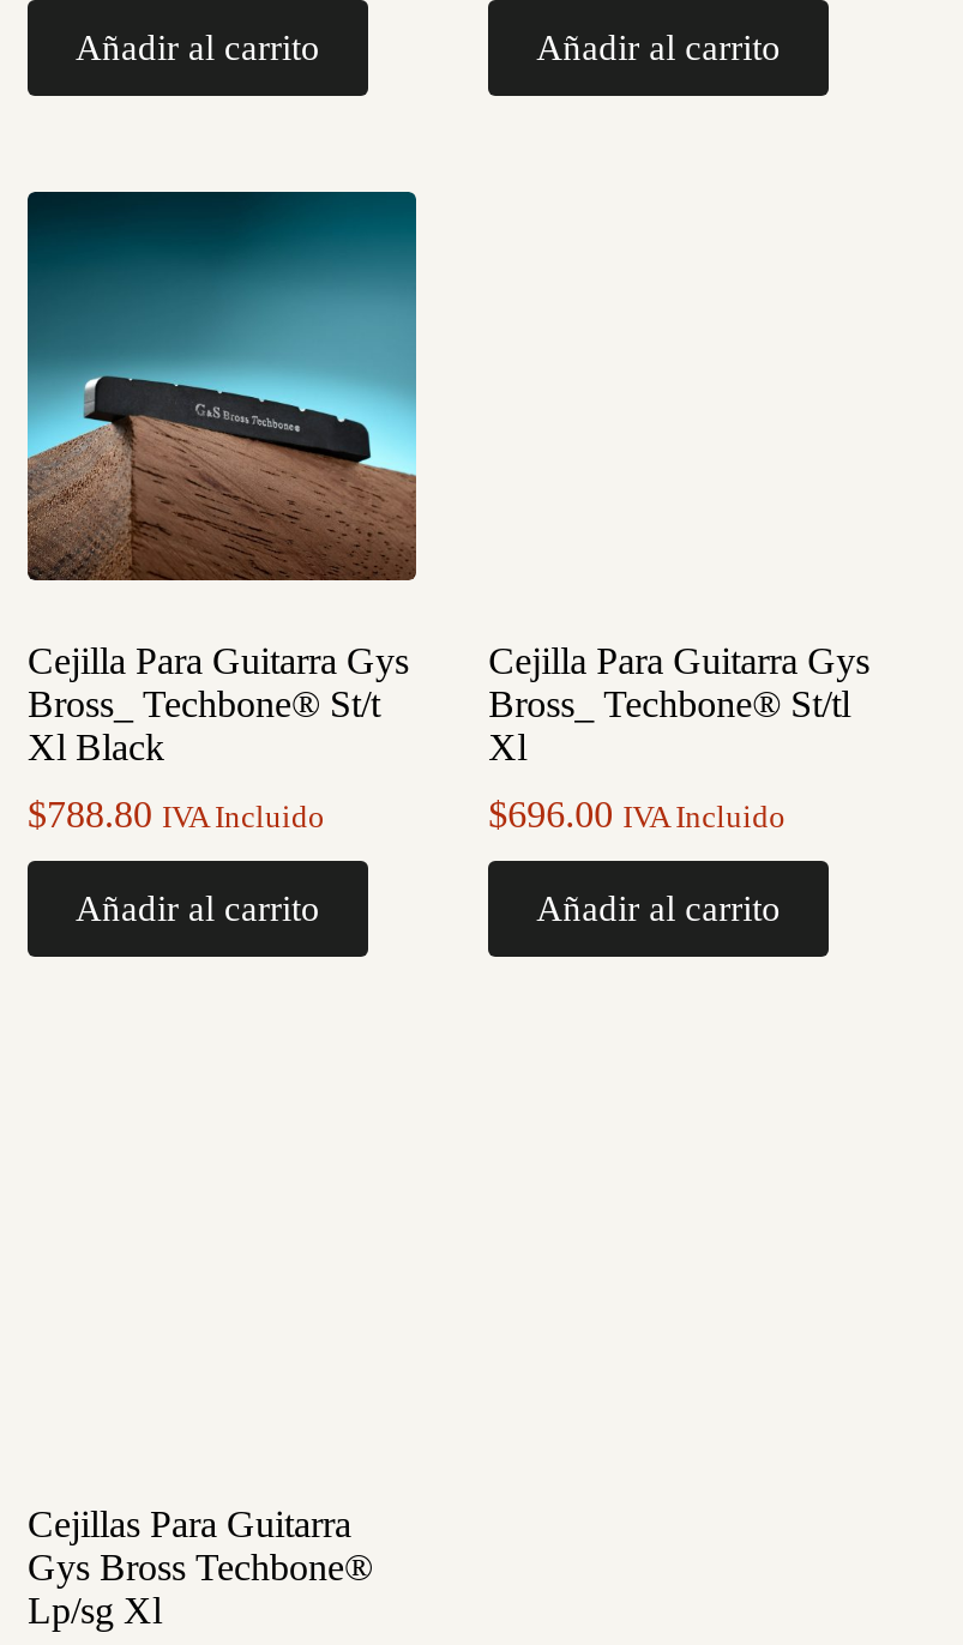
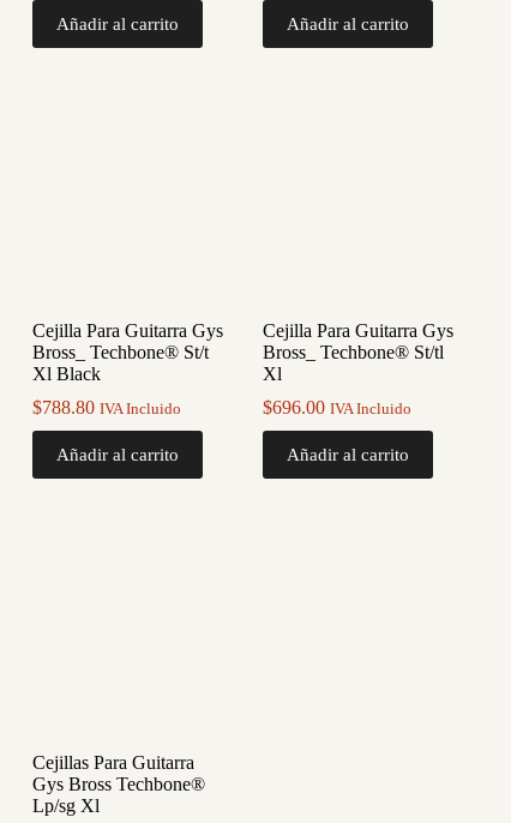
[25,189,419,583] [image] -> none

